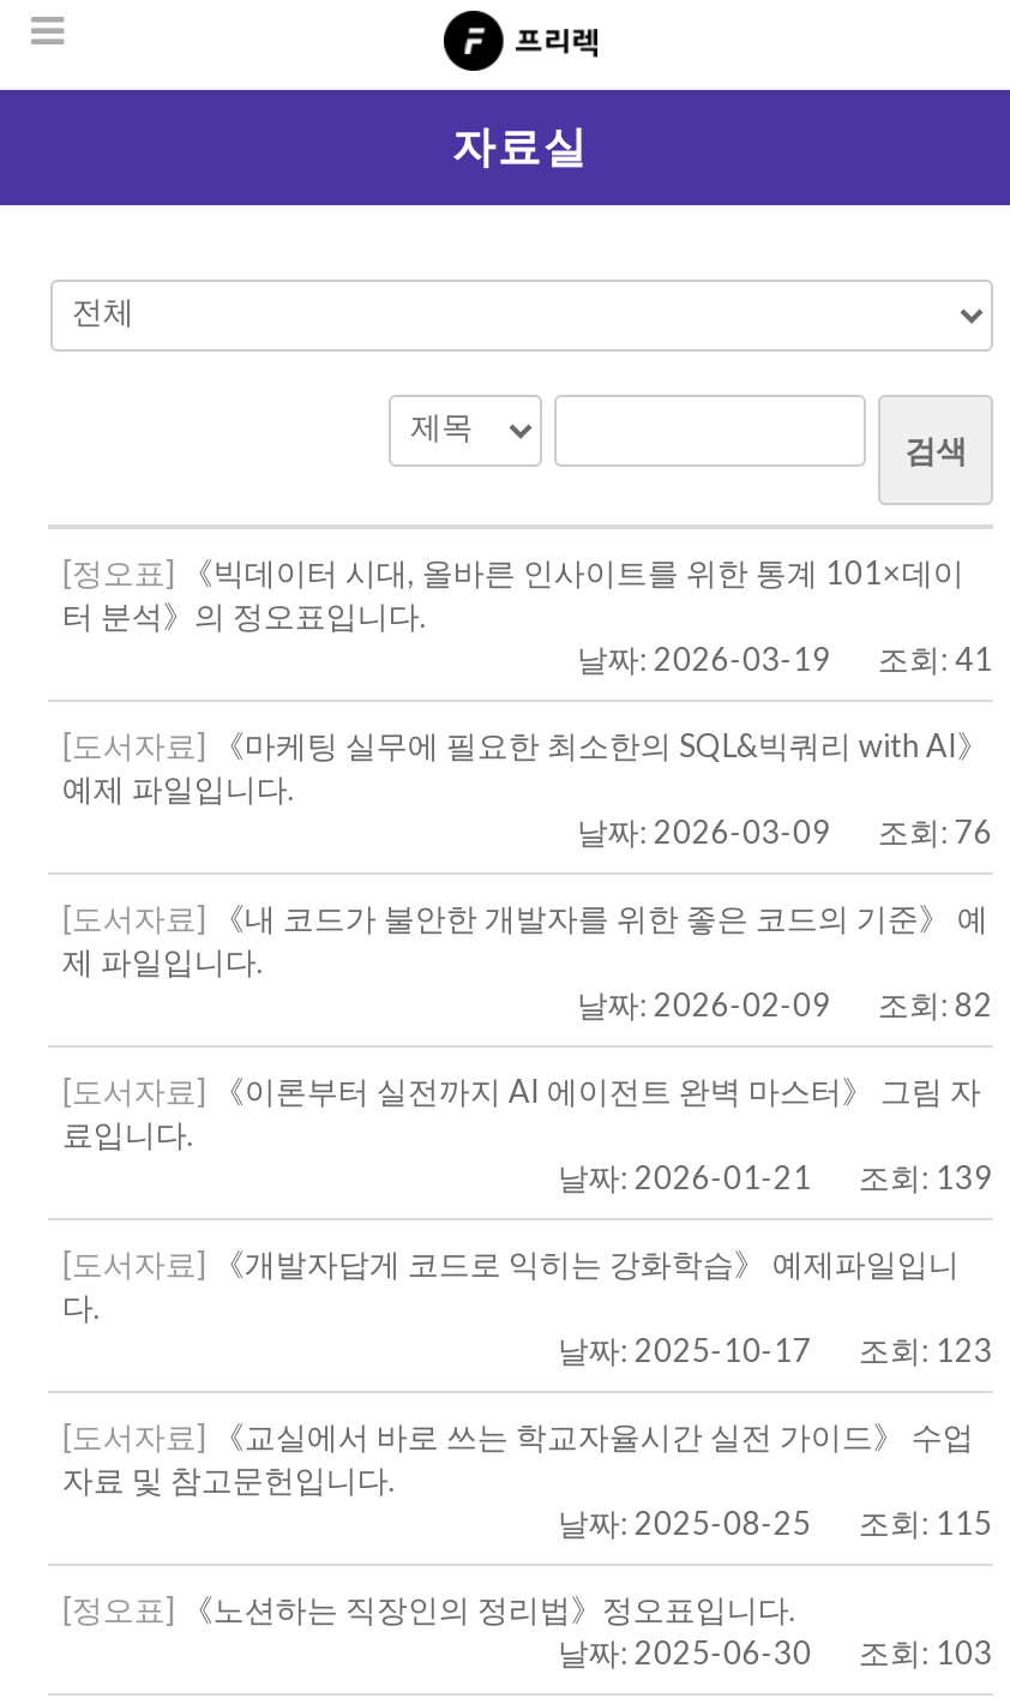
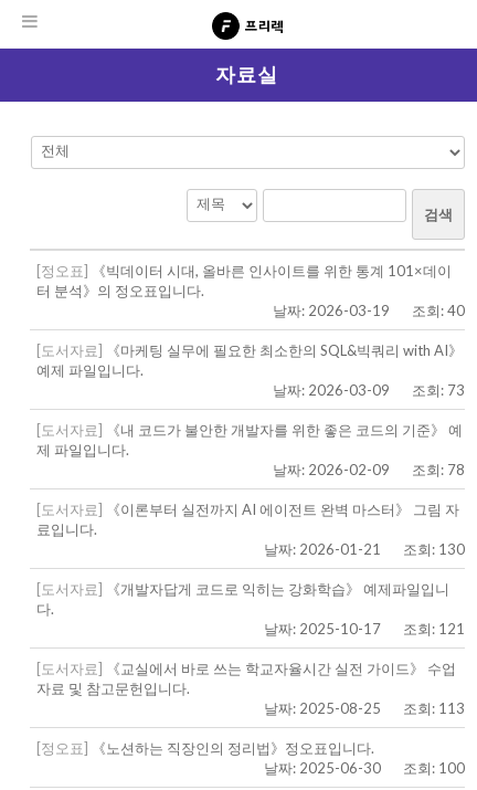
[577,640,993,678] 날짜: 2026-03-19 조회: 41 -> [273,302,465,319] 날짜: 2026-03-19 조회: 40
[577,812,993,851] 날짜: 2026-03-09 조회: 76 -> [273,381,465,399] 날짜: 2026-03-09 조회: 73
[577,985,993,1024] 날짜: 2026-02-09 조회: 82 -> [273,461,465,478] 날짜: 2026-02-09 조회: 78
[558,1158,993,1196] 날짜: 2026-01-21 조회: 139 -> [264,540,465,558] 날짜: 2026-01-21 조회: 130
[558,1331,993,1369] 날짜: 2025-10-17 조회: 123 -> [264,620,465,638] 날짜: 2025-10-17 조회: 121
[558,1504,993,1542] 날짜: 2025-08-25 조회: 115 -> [264,699,465,717] 날짜: 2025-08-25 조회: 113
[558,1633,993,1672] 날짜: 2025-06-30 조회: 103 -> [264,759,465,777] 날짜: 2025-06-30 조회: 100

